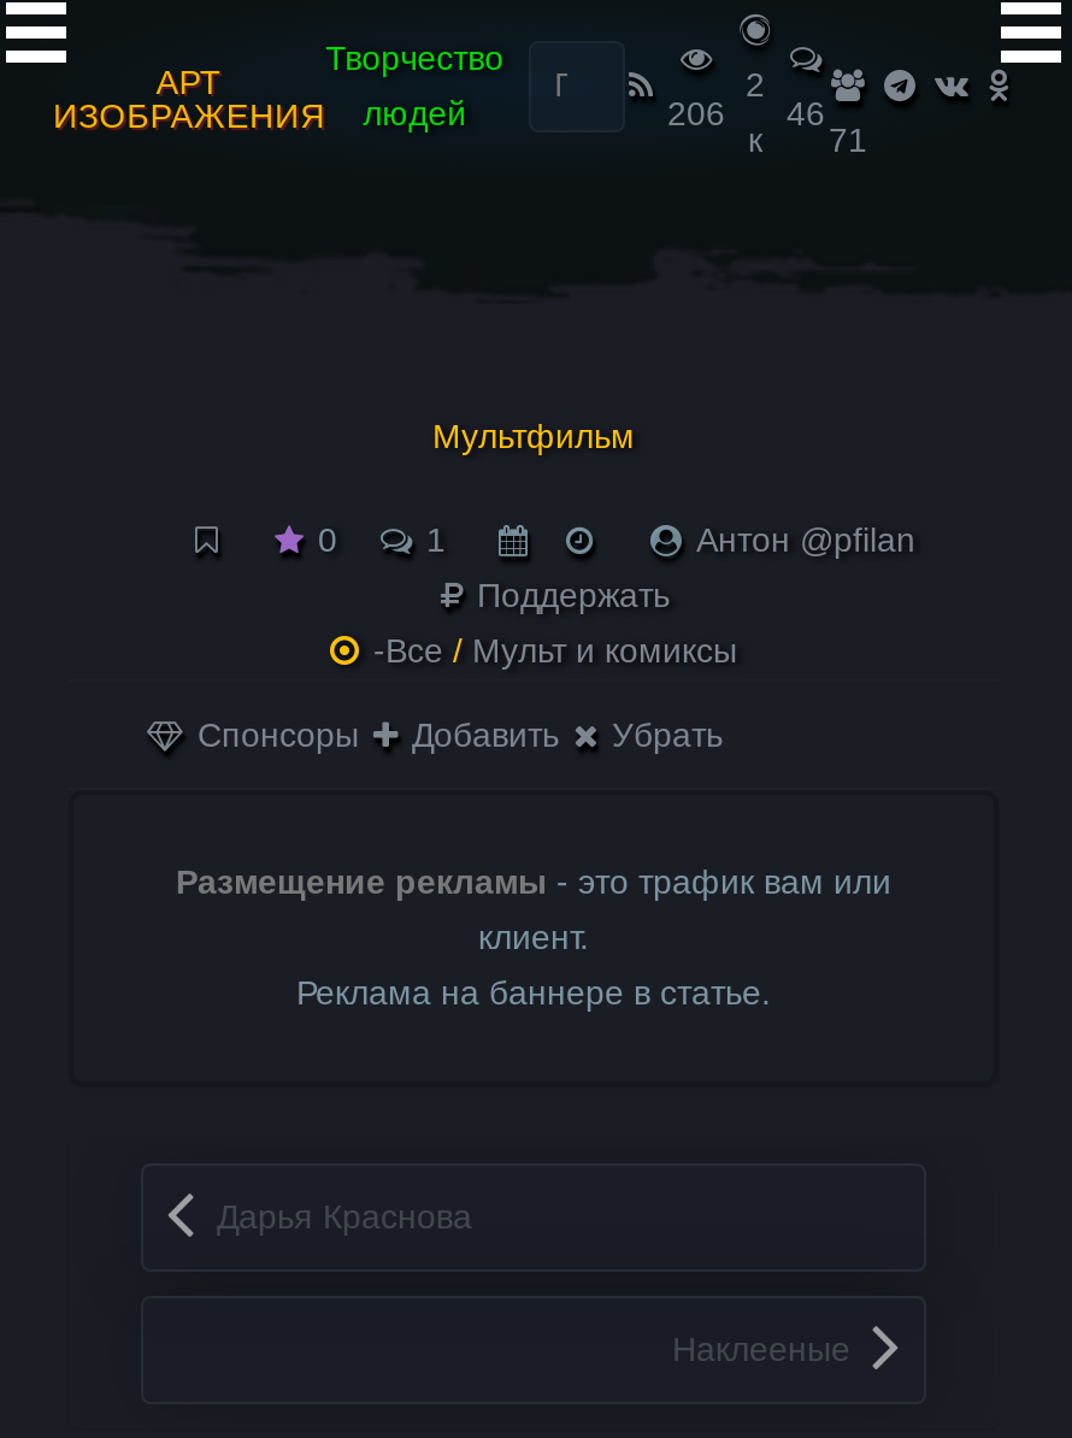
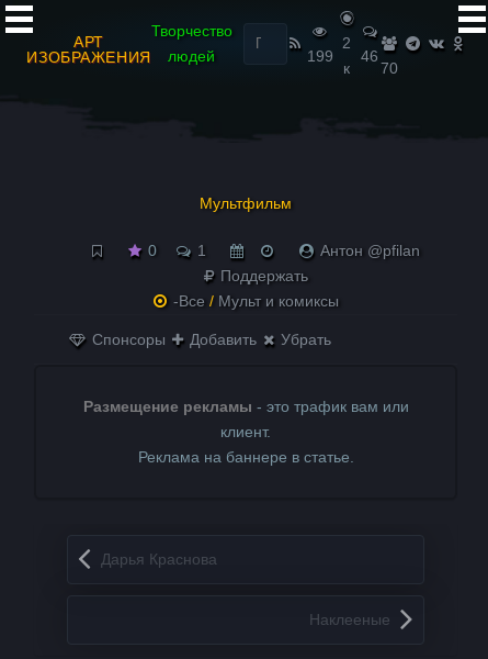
[667,93,825,131] 206 46 -> [307,47,378,64] 199 46
[748,120,867,159] к 71 -> [343,59,398,77] к 70

